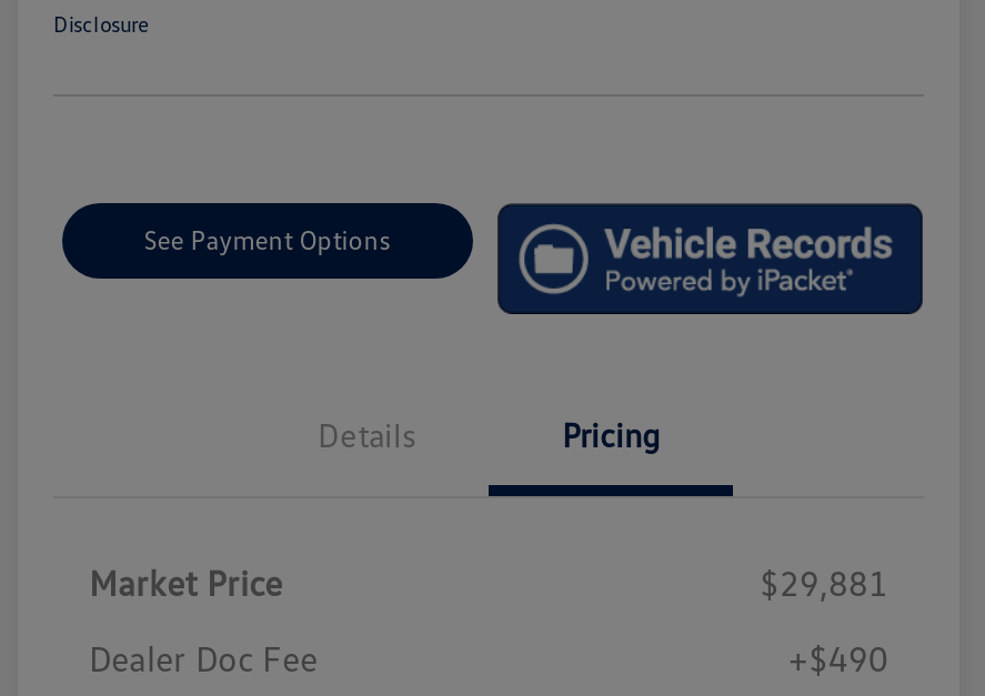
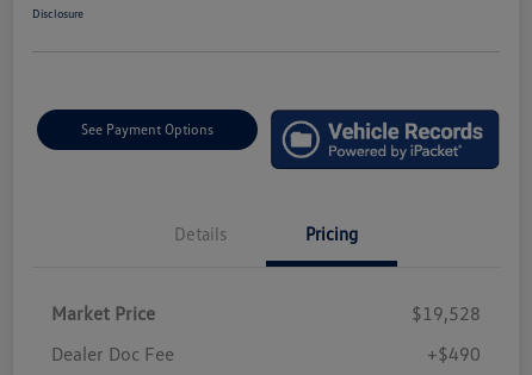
[760,560,888,605] $29,881 -> [412,301,481,325] $19,528

